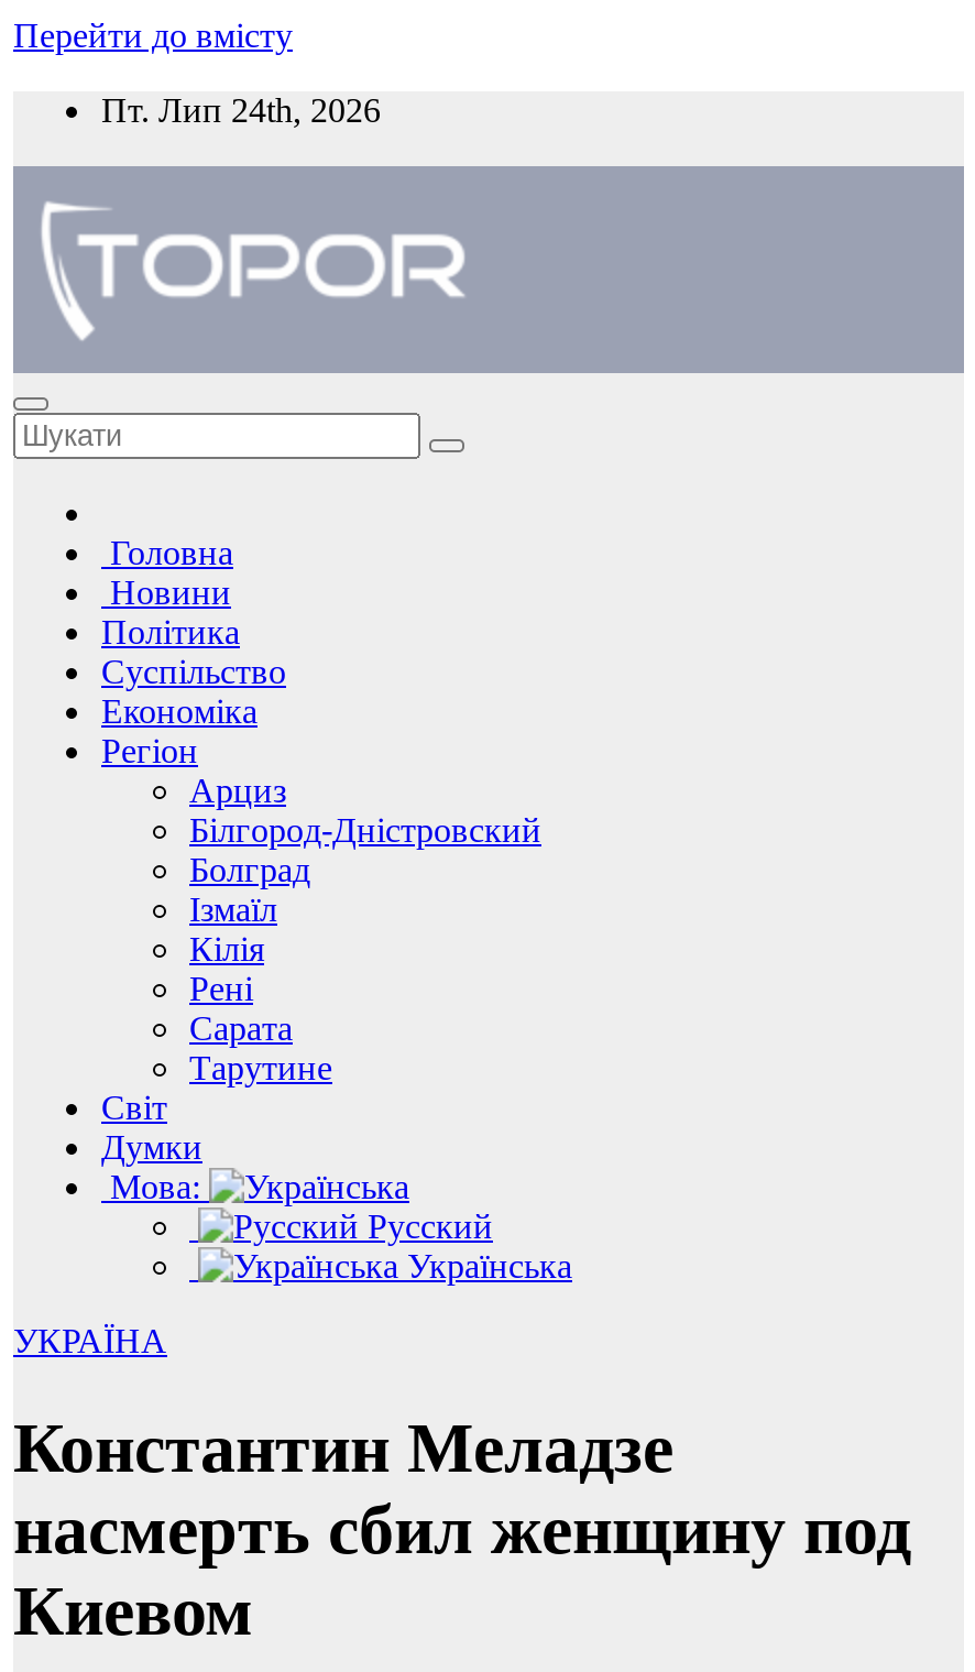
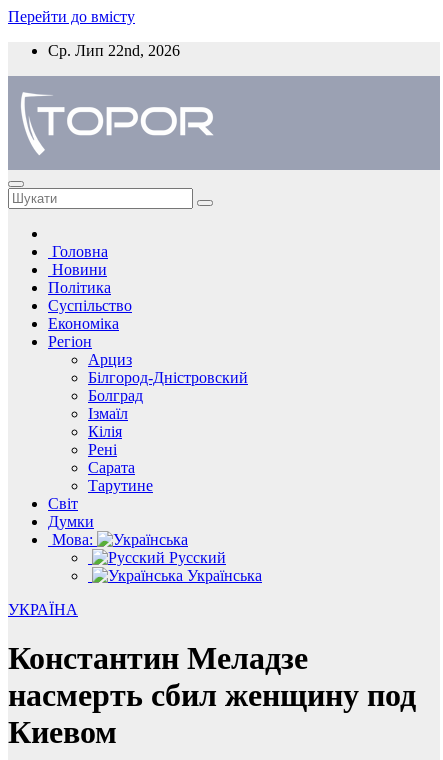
[101,91,381,129] Пт. Лип 24th, 2026 -> [48,42,180,59] Ср. Лип 22nd, 2026

